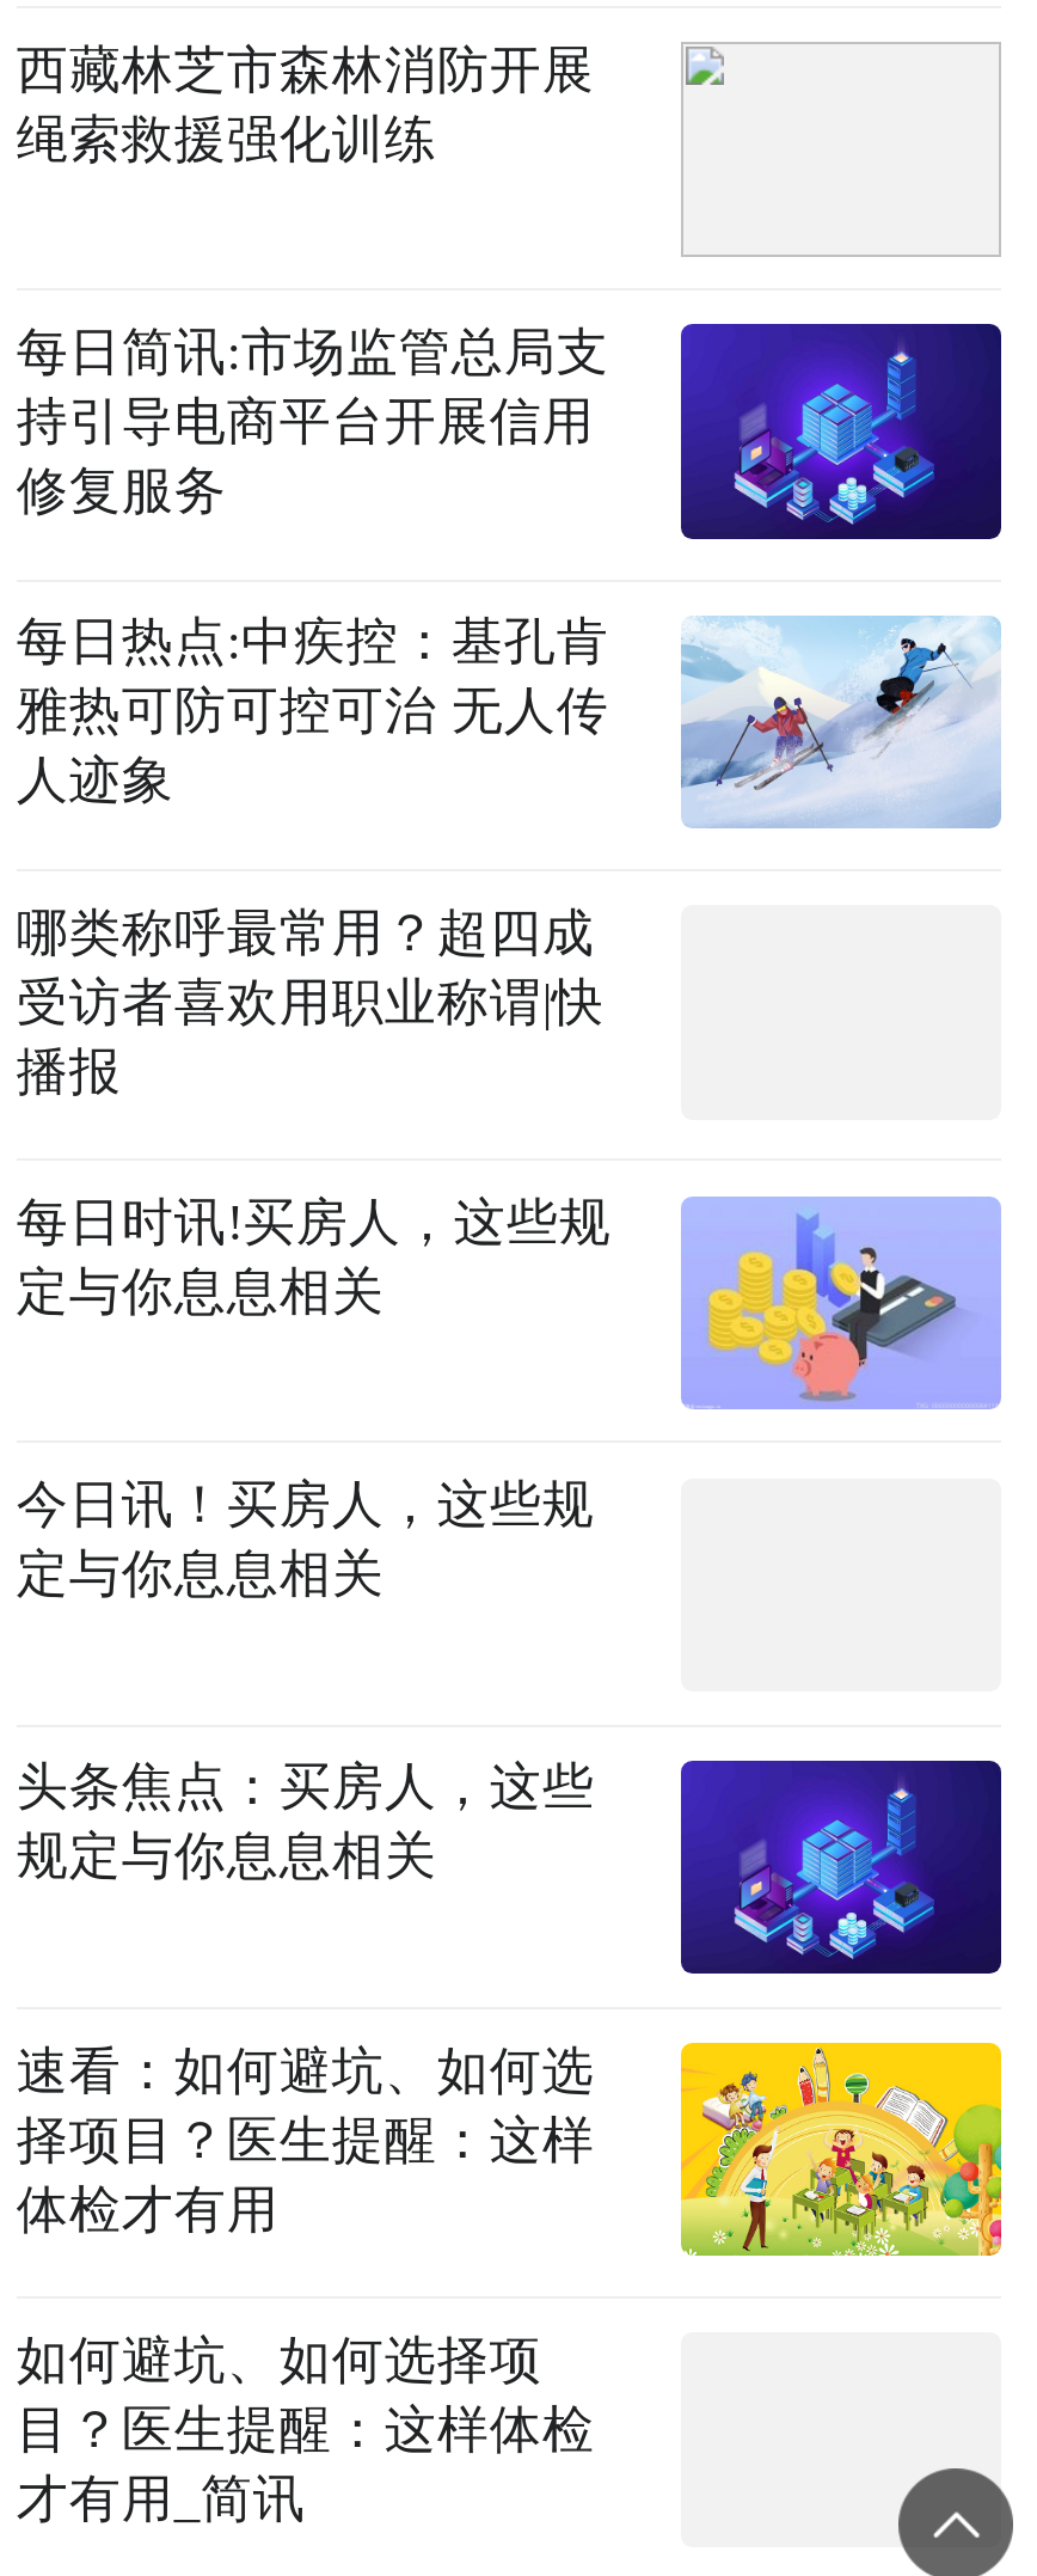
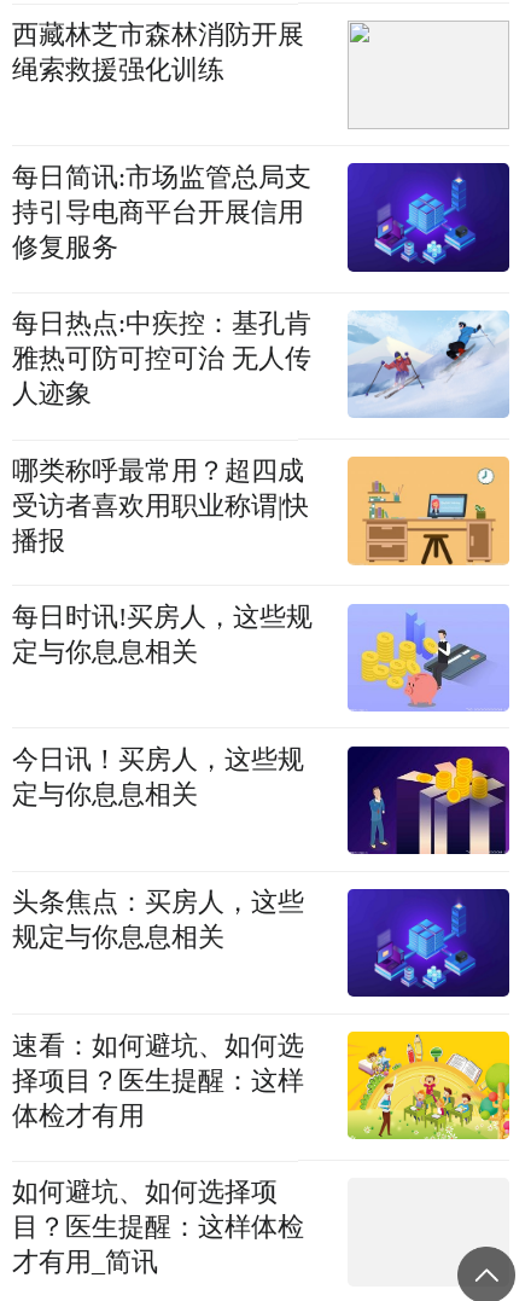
none -> [346,455,510,567] [image]
none -> [346,745,510,855] [image]

